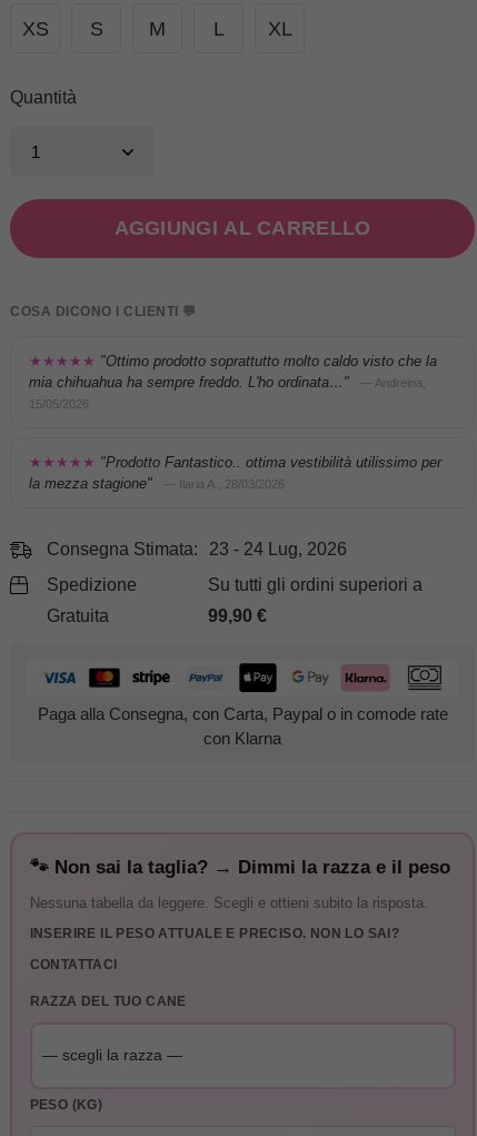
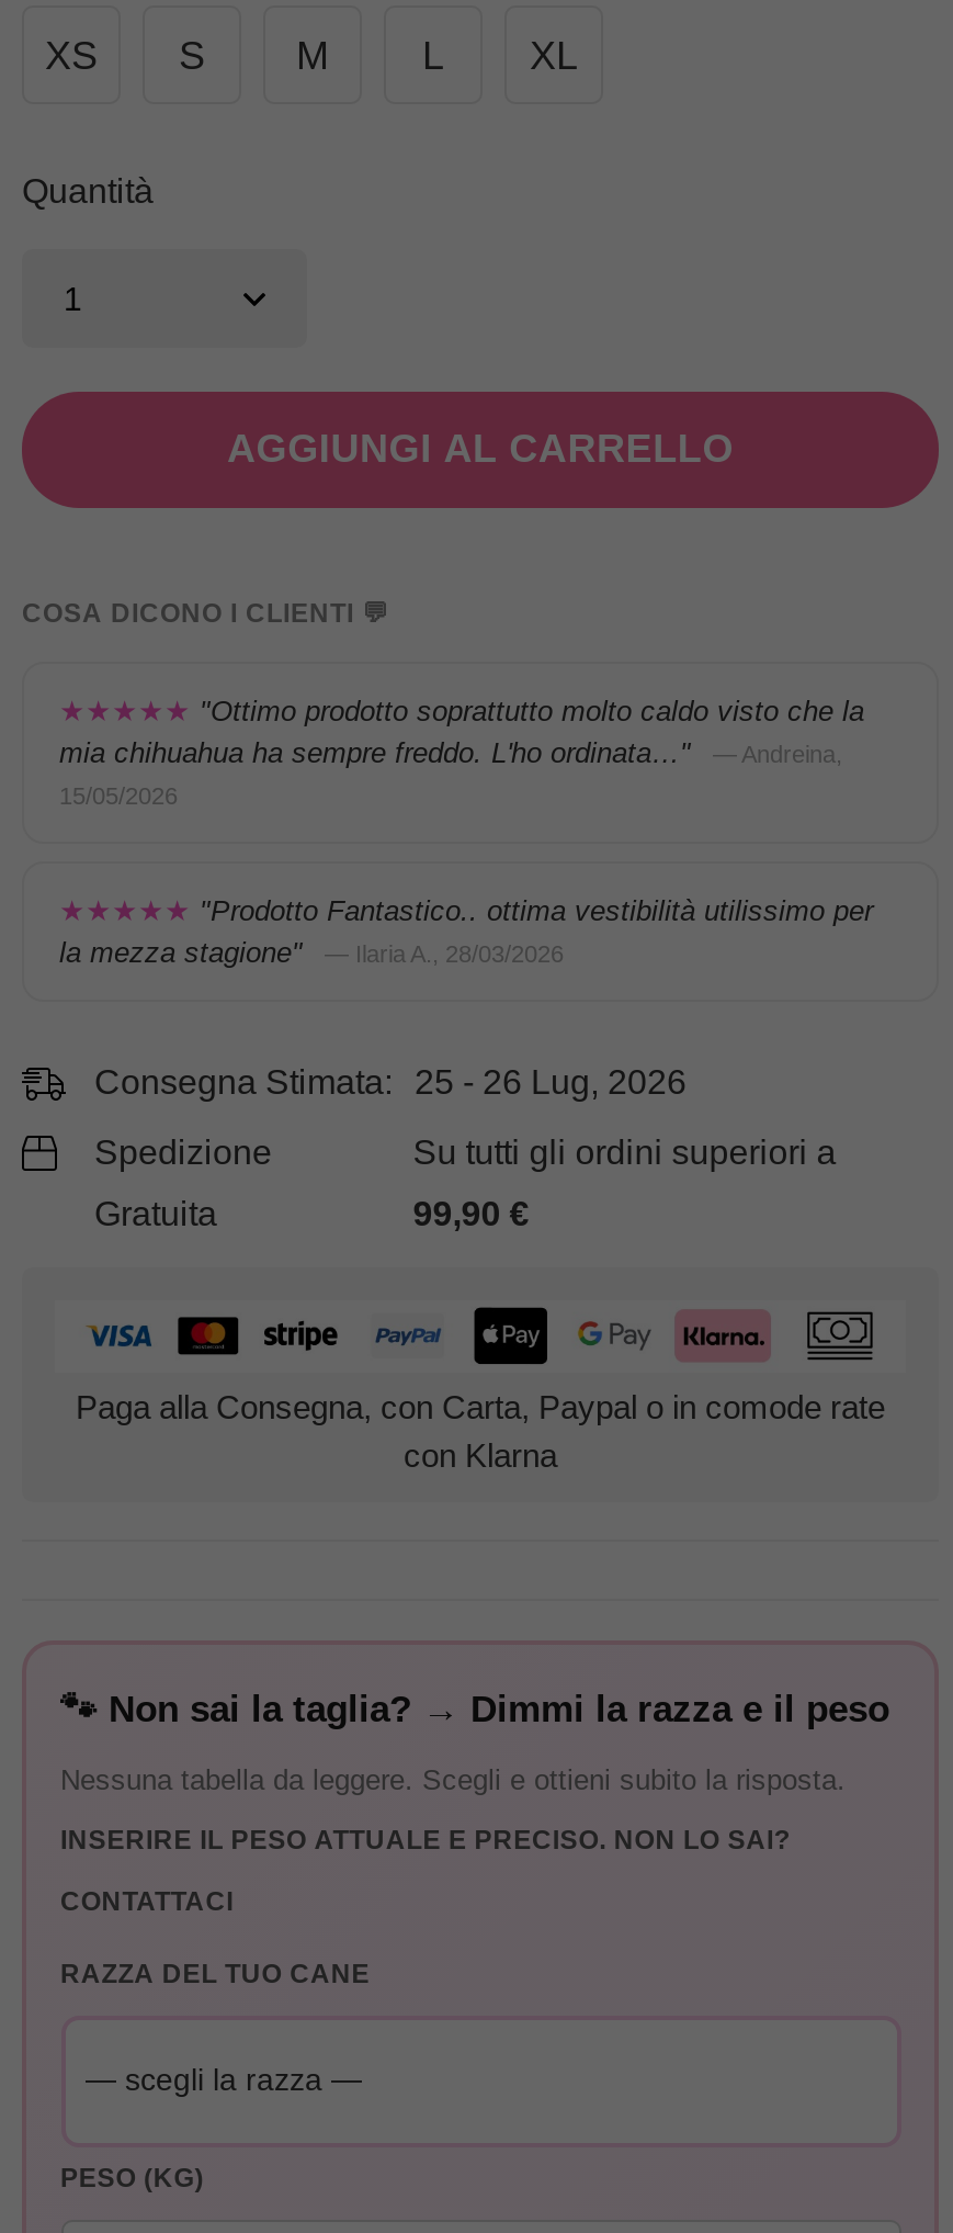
[47,540,347,559] Consegna Stimata: 23 - 24 Lug, 2026 -> [94,1064,687,1101] Consegna Stimata: 25 - 26 Lug, 2026

